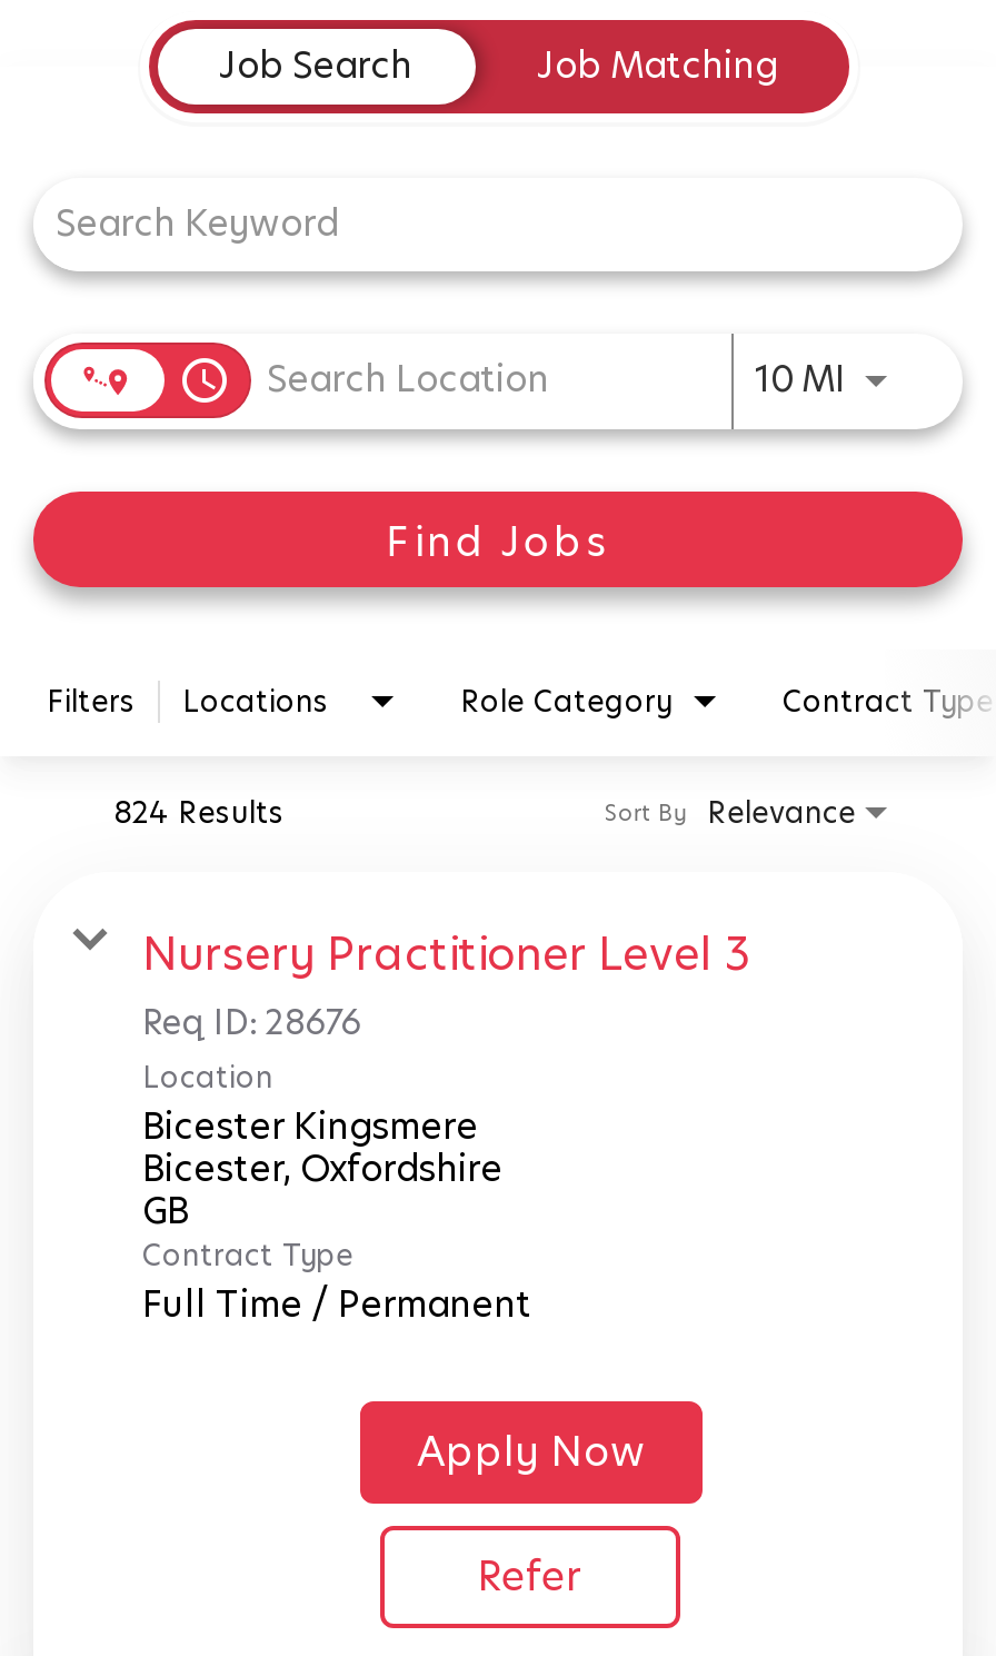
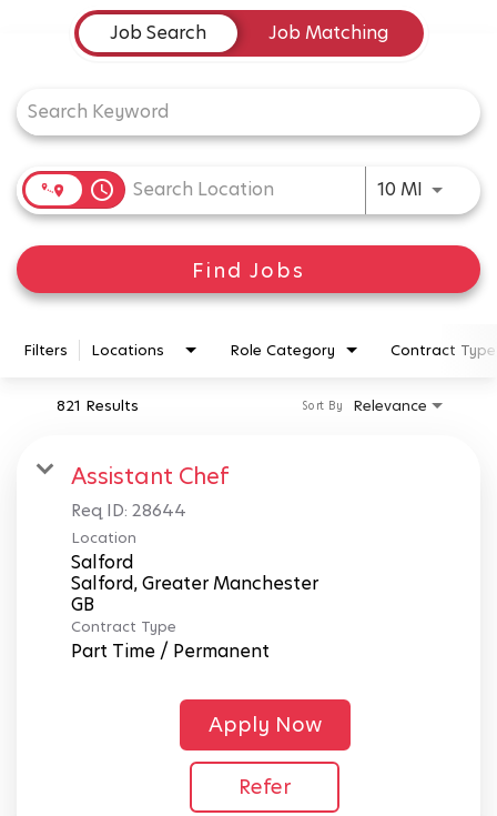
[113,791,285,833] 824 Results -> [57,395,139,416] 821 Results
[142,922,751,1045] Nursery Practitioner Level 3 | Req ID: 28676 -> [71,460,229,521] Assistant Chef | Req ID: 28644
[142,1100,502,1194] Bicester Kingsmere | Bicester, Oxfordshire -> [71,549,318,596] Salford | Salford, Greater Manchester
[142,1278,531,1329] Full Time / Permanent -> [71,638,270,664] Part Time / Permanent

